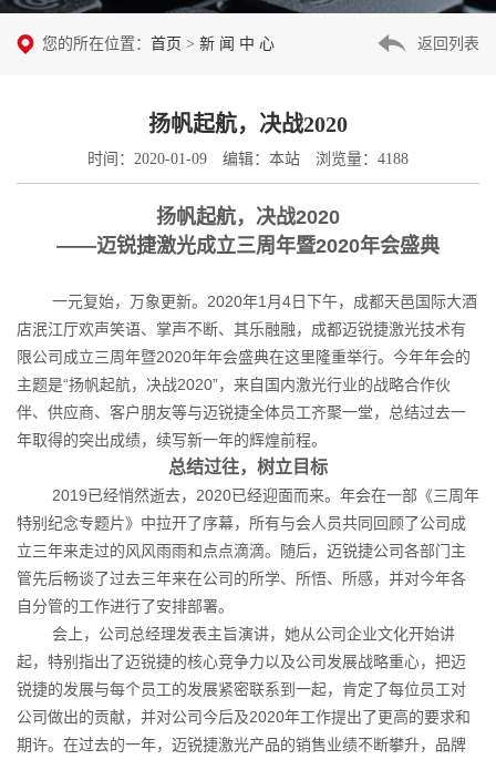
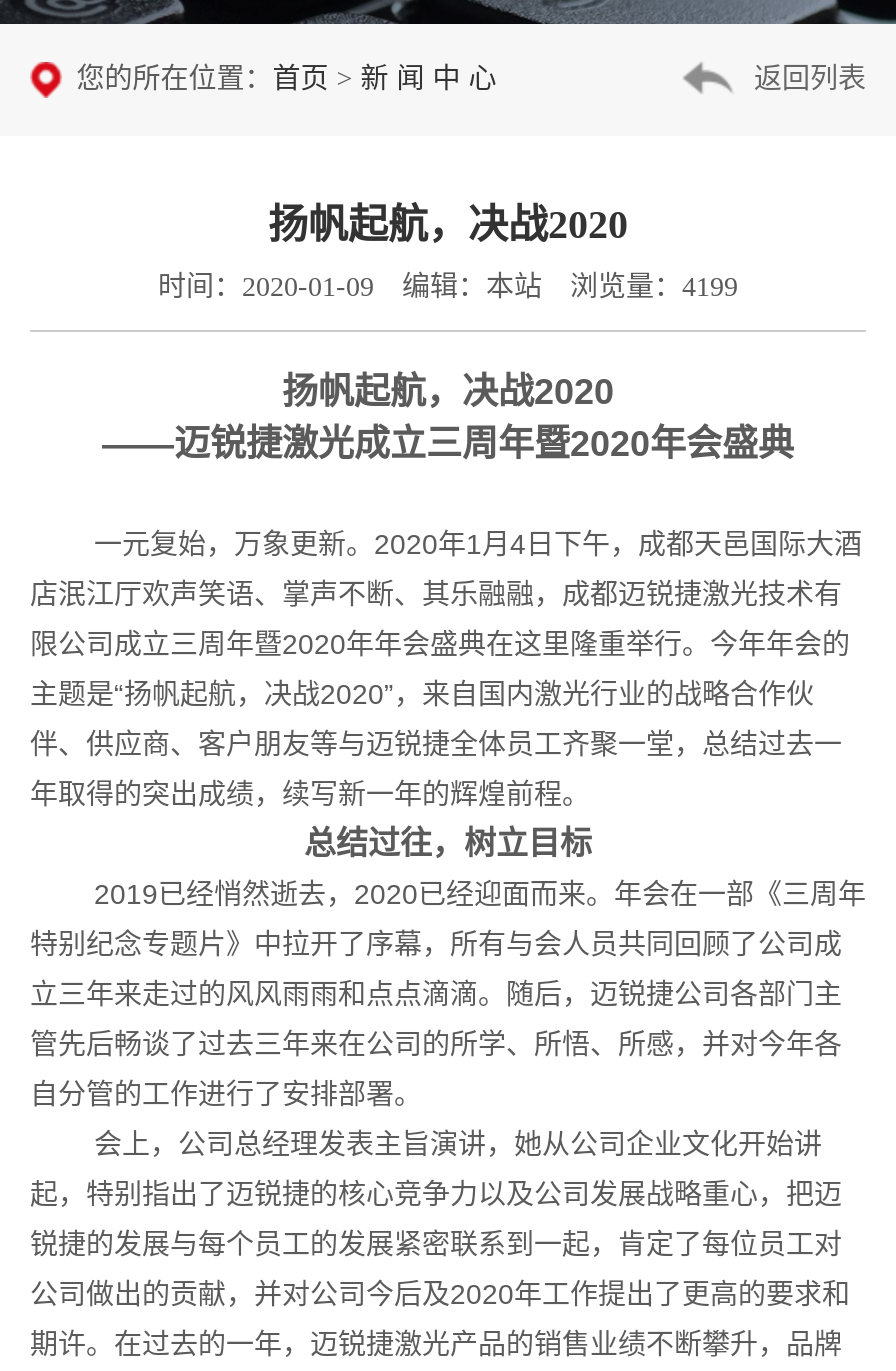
[87,150,409,167] 时间：2020-01-09 编辑：本站 浏览量：4188 -> [158,271,738,301] 时间：2020-01-09 编辑：本站 浏览量：4199

